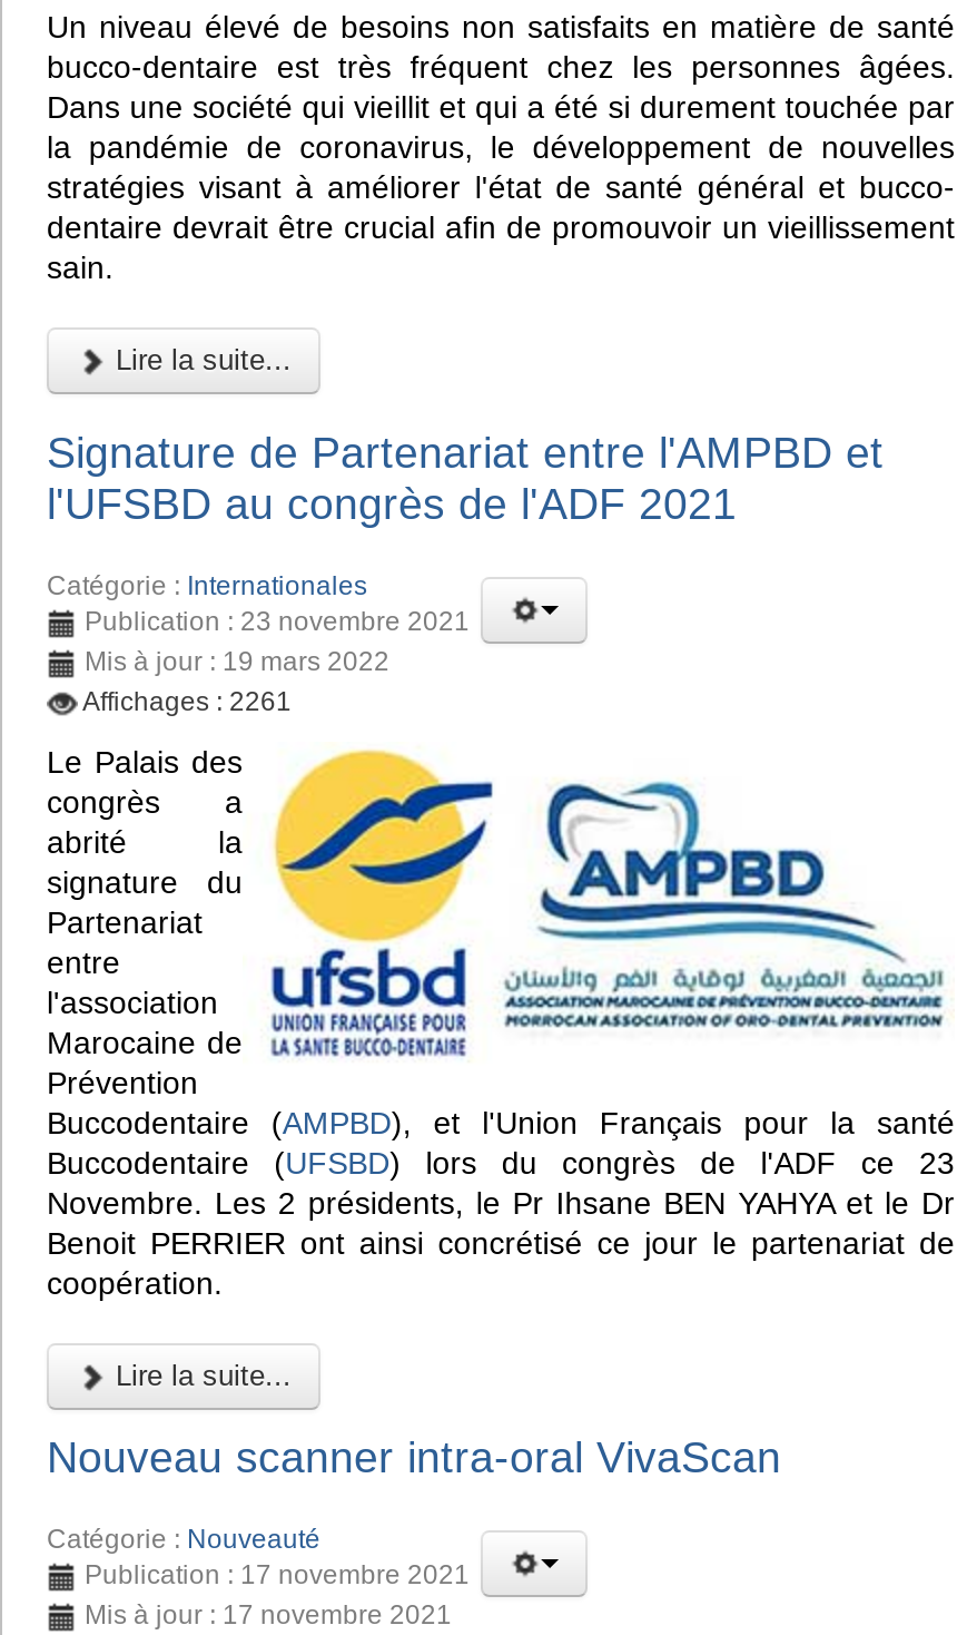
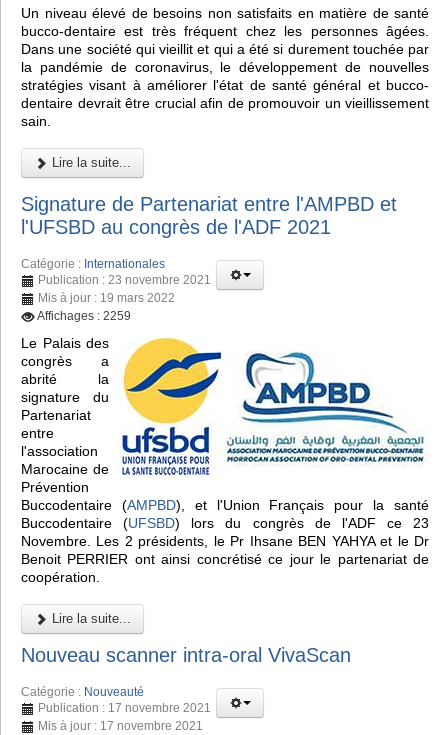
[82,686,292,717] Affichages : 2261 -> [37,309,131,323] Affichages : 2259

